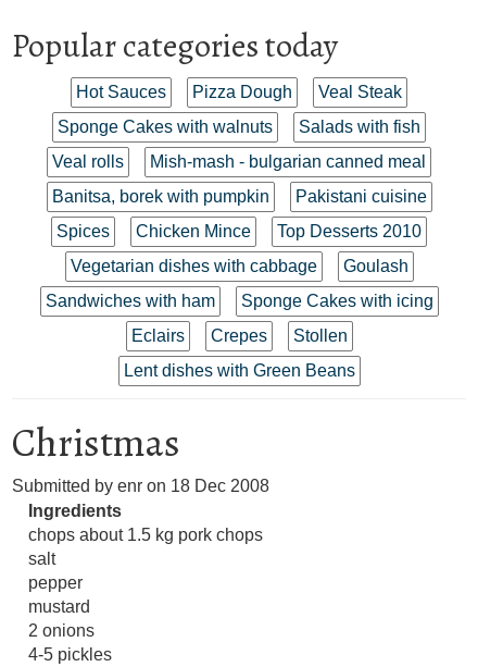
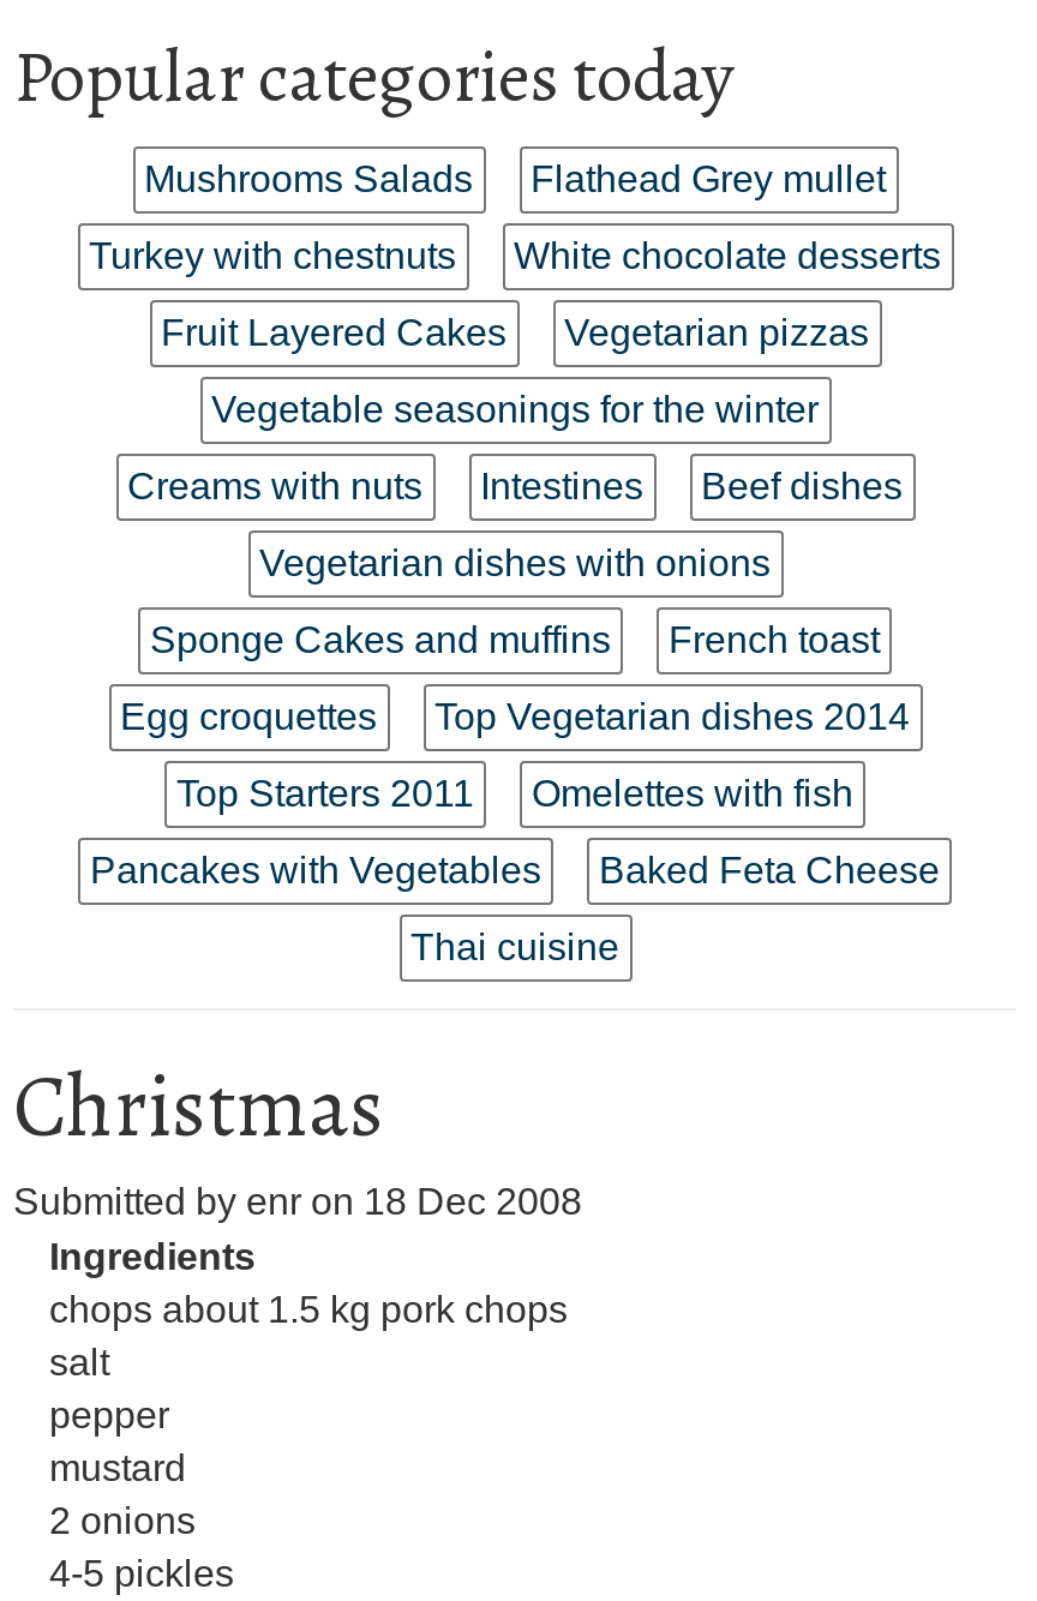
[45,83,433,380] Hot Sauces | Pizza Dough | Veal Steak | Sponge Cakes with walnuts | Salads with fish | Veal rolls | Mish-mash - bulgarian canned meal | Banitsa, borek with pumpkin | Pakistani cuisine | Spices | Chicken Mince | Top Desserts 2010 | Vegetarian dishes with cabbage | Goulash | Sandwiches with ham | Sponge Cakes with icing | Eclairs | Crepes | Stollen | Lent dishes with Green Beans -> [89,158,941,967] Mushrooms Salads | Flathead Grey mullet | Turkey with chestnuts | White chocolate desserts | Fruit Layered Cakes | Vegetarian pizzas | Vegetable seasonings for the winter | Creams with nuts | Intestines | Beef dishes | Vegetarian dishes with onions | Sponge Cakes and muffins | French toast | Egg croquettes | Top Vegetarian dishes 2014 | Top Starters 2011 | Omelettes with fish | Pancakes with Vegetables | Baked Feta Cheese | Thai cuisine

